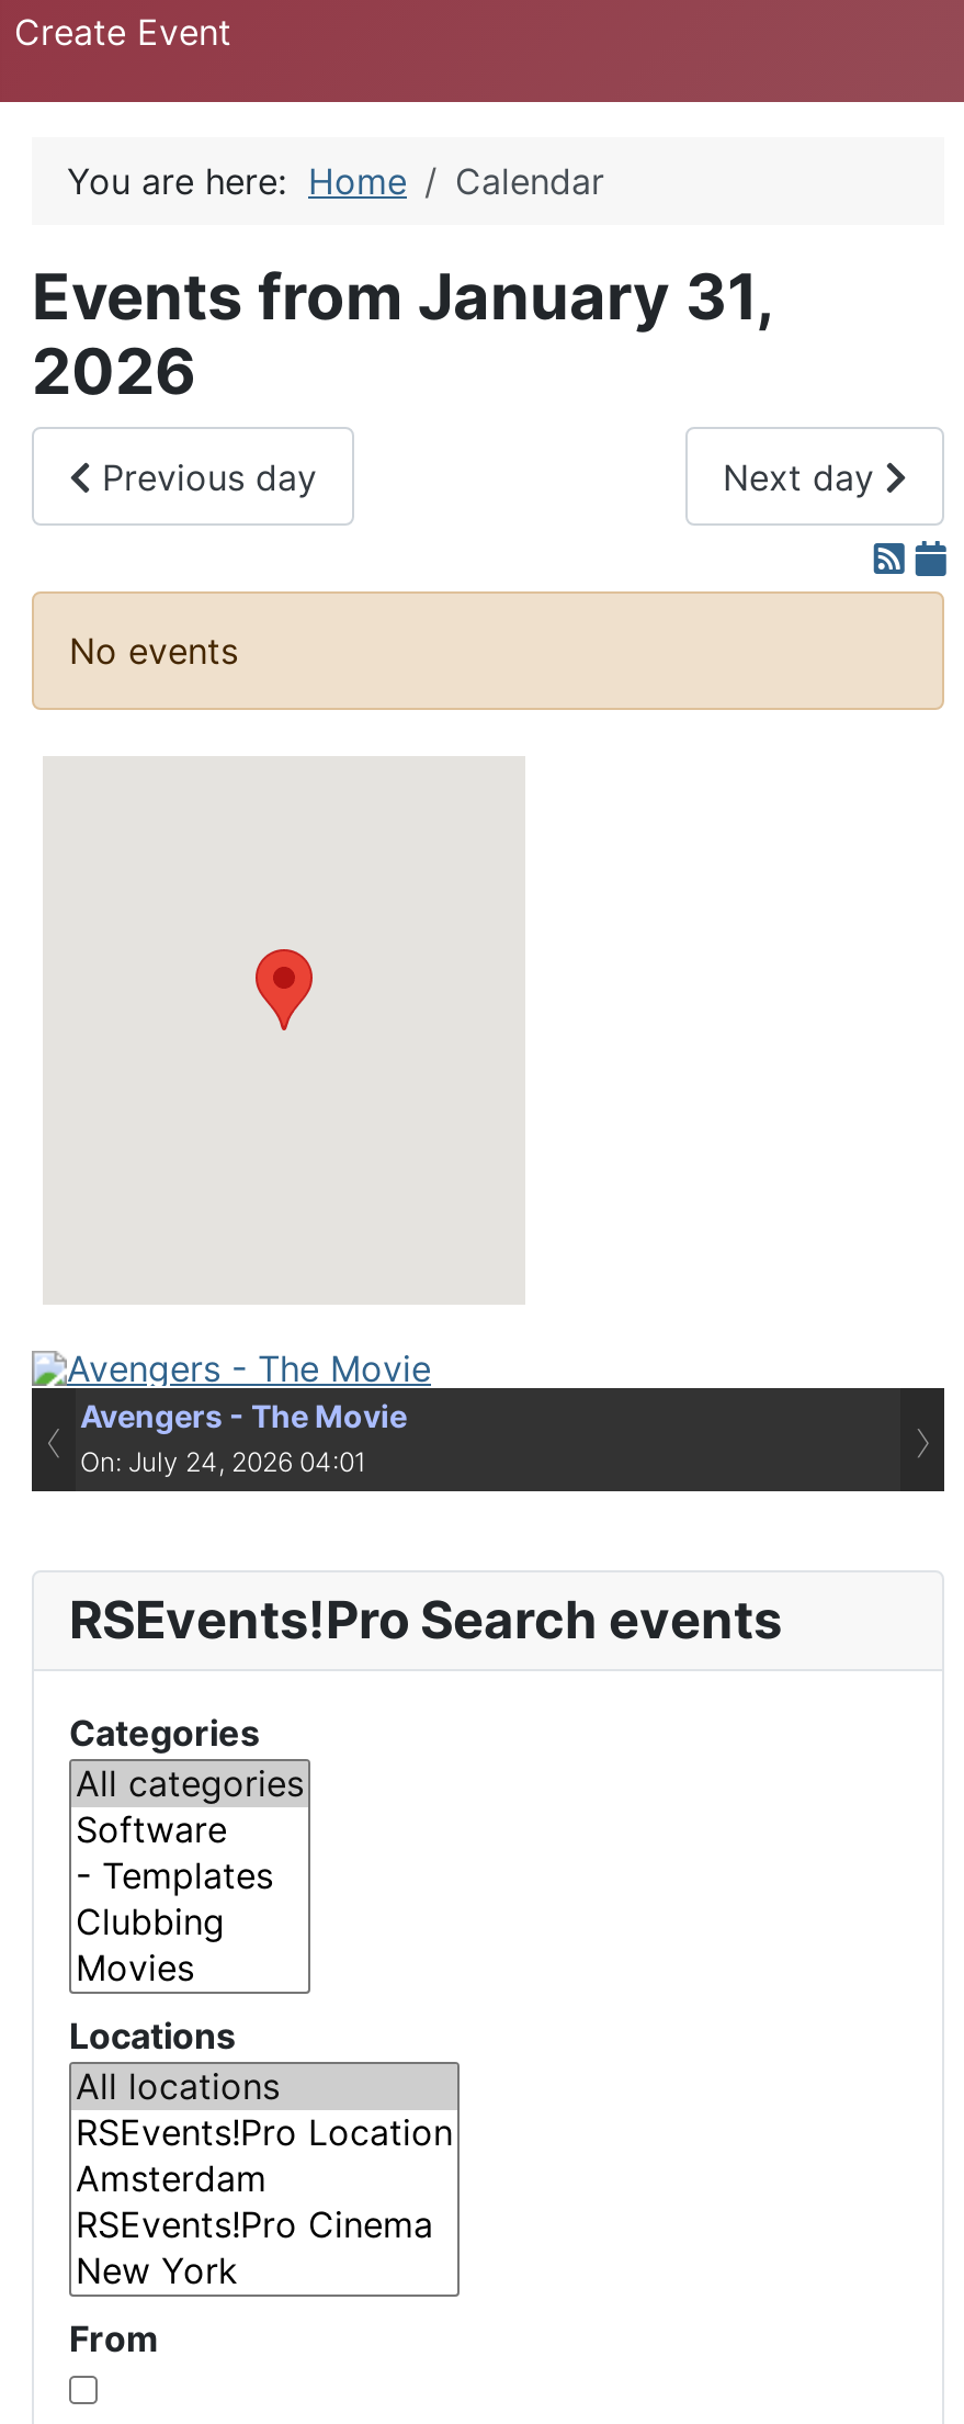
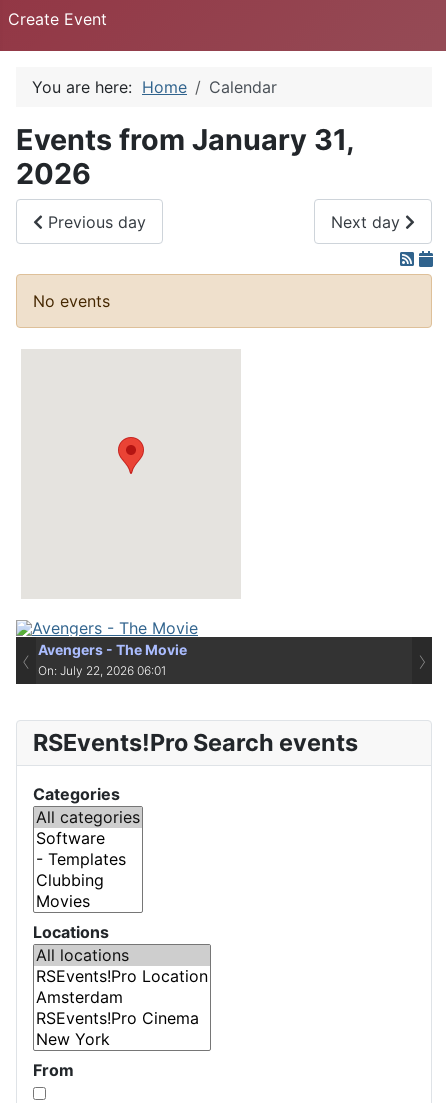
[80,1446,365,1479] On: July 24, 2026 04:01 -> [38,663,166,678] On: July 22, 2026 06:01

